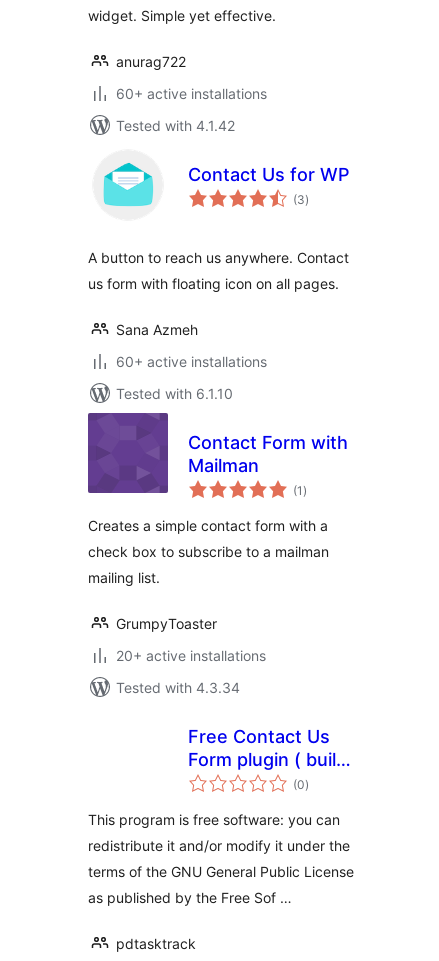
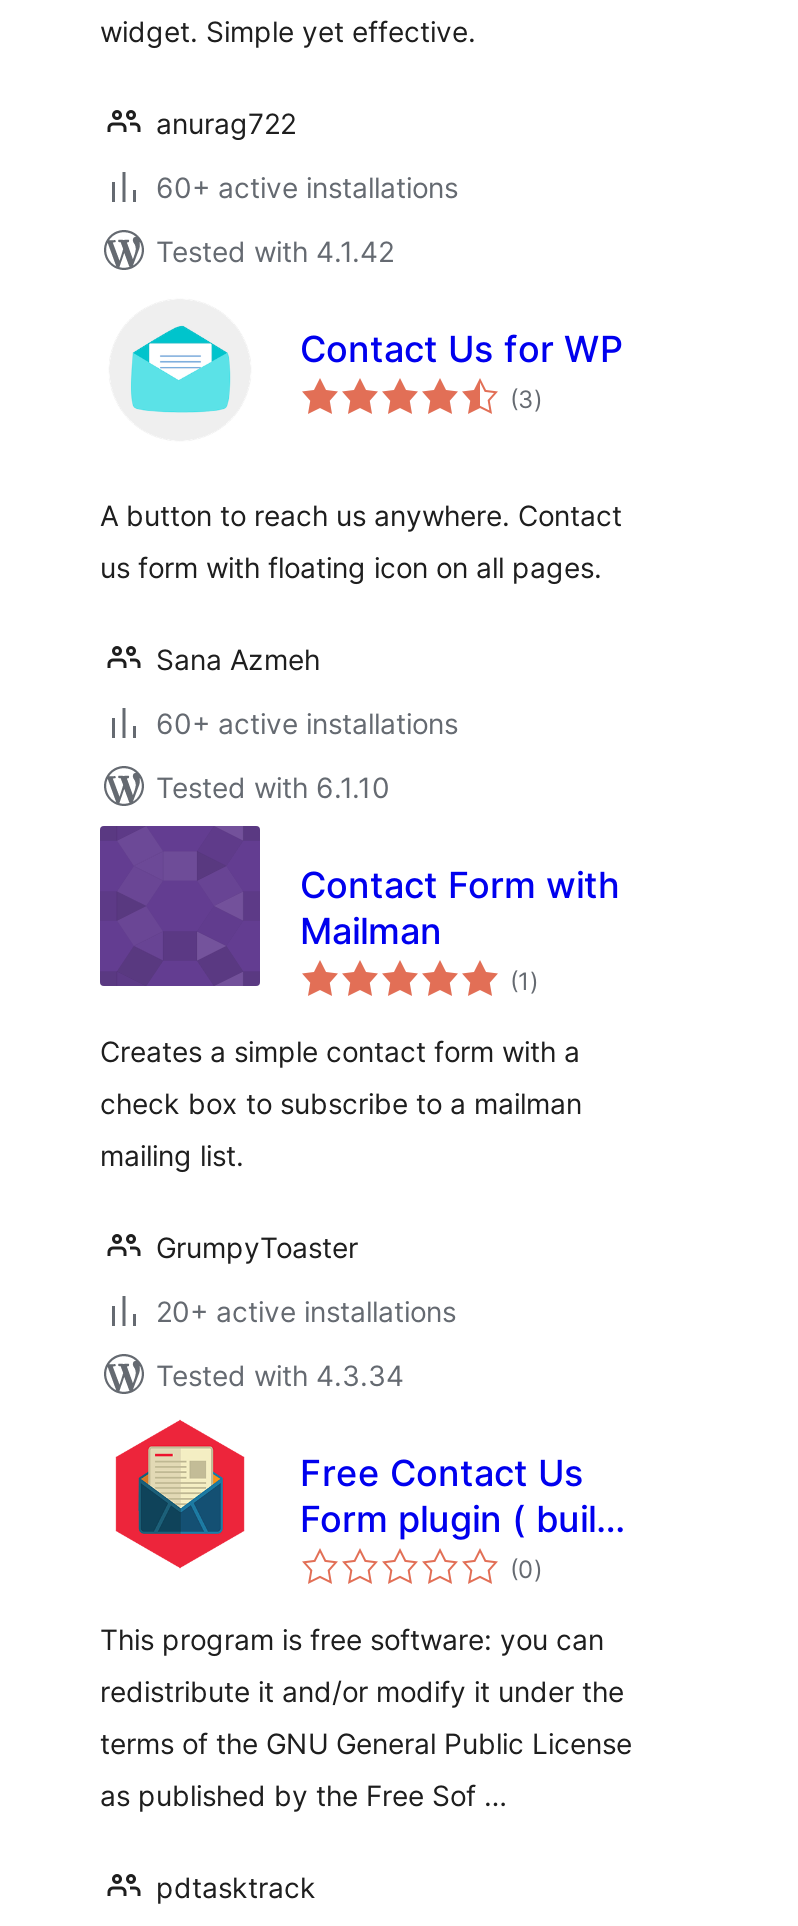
none -> [114,1418,246,1570] [image]

